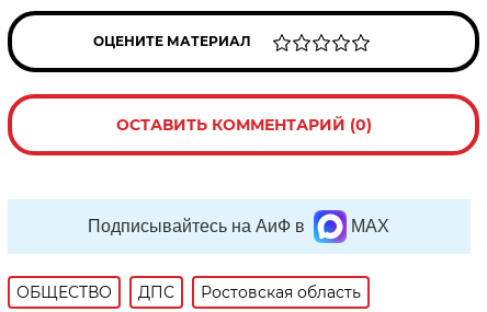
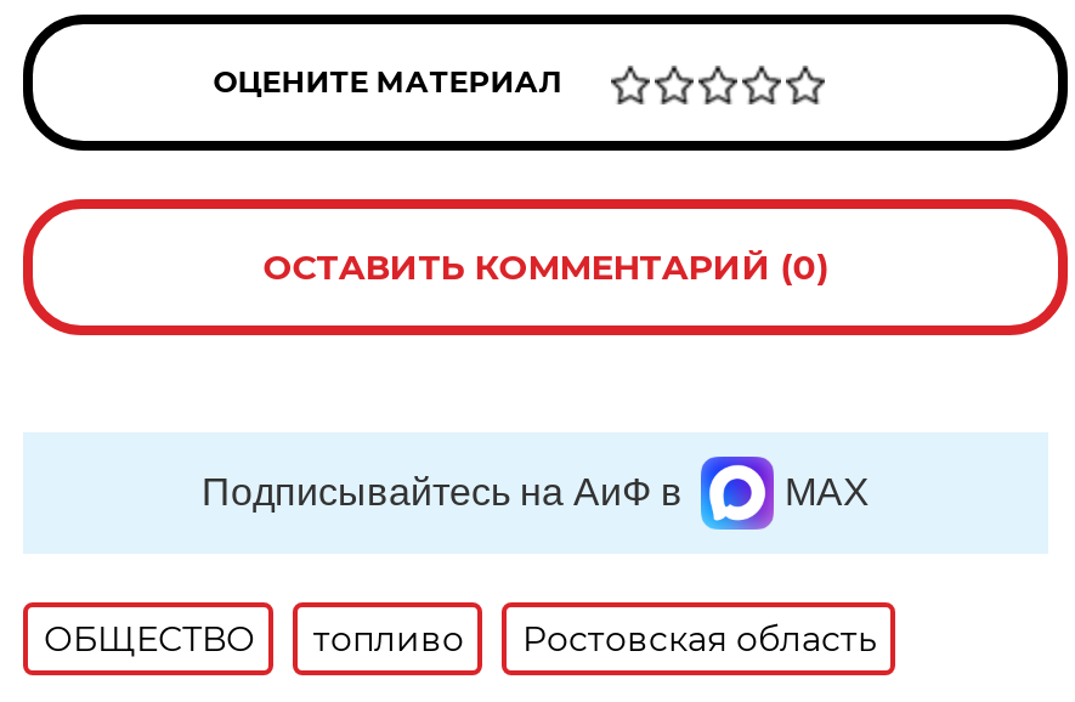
[139,282,175,302] ДПС -> [313,617,464,660] топливо

